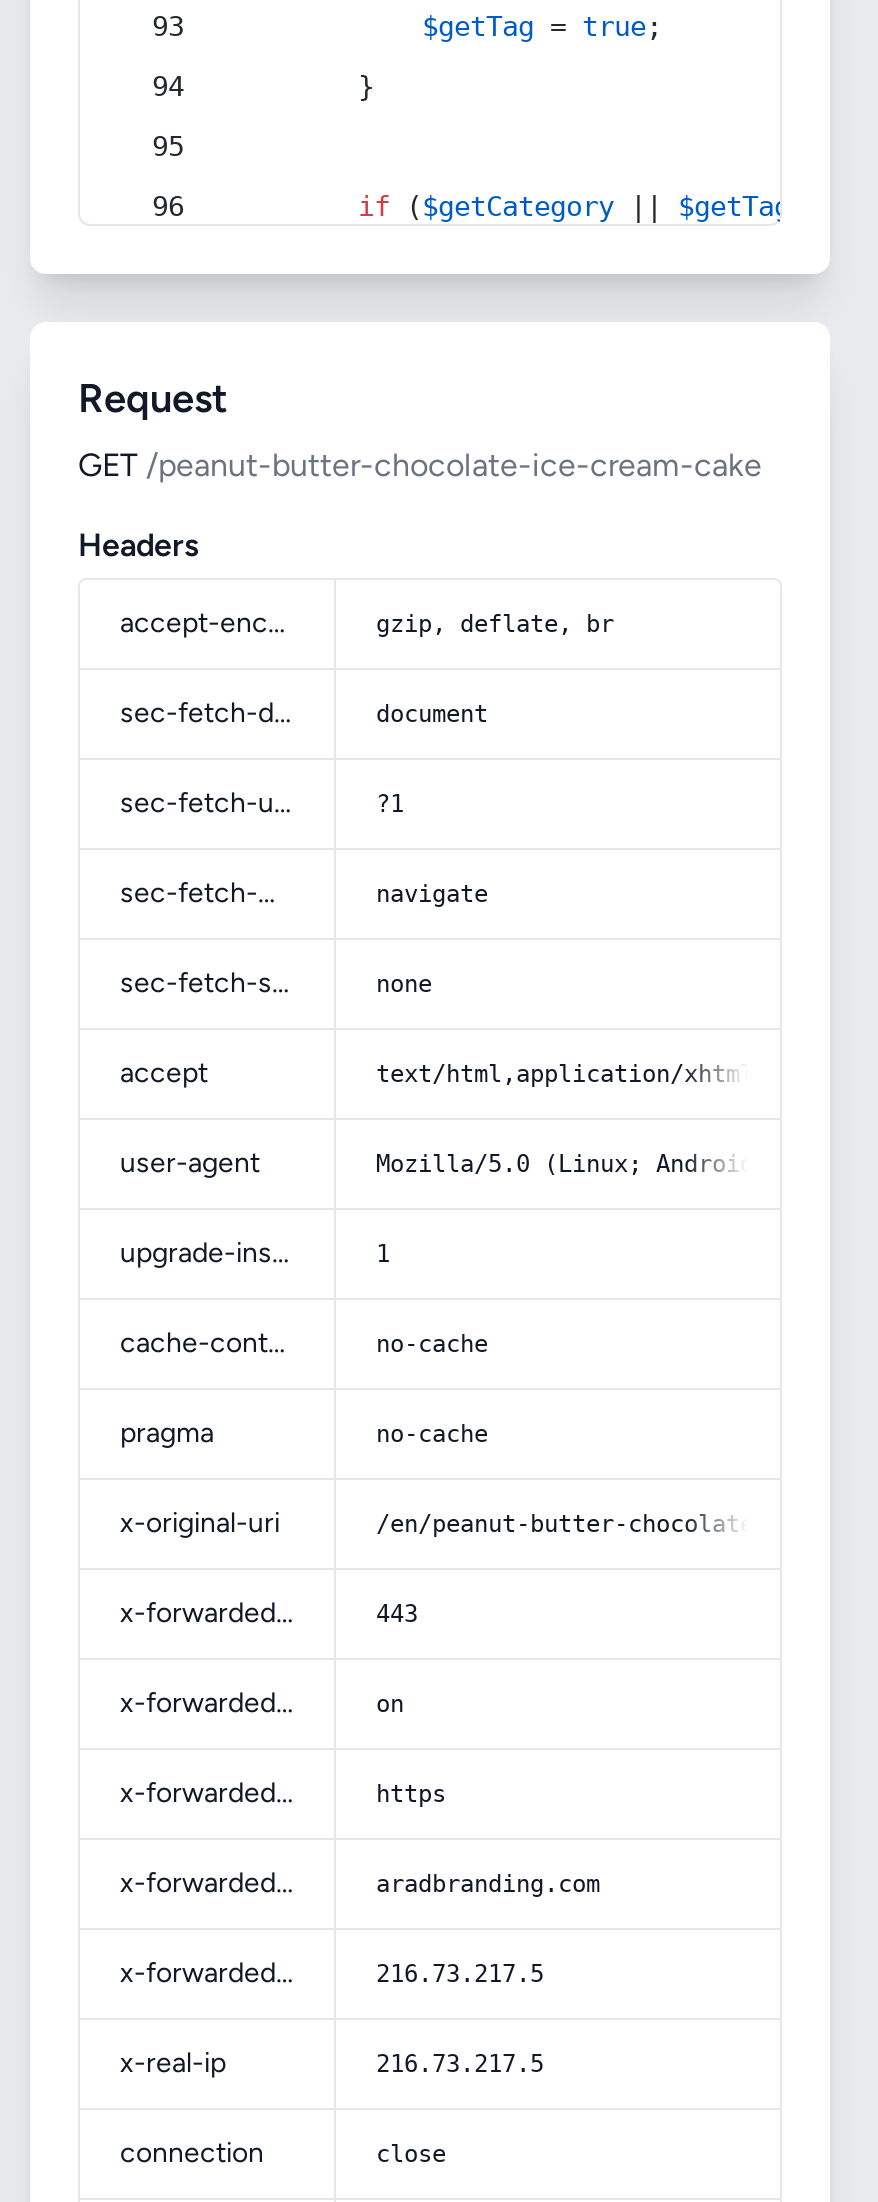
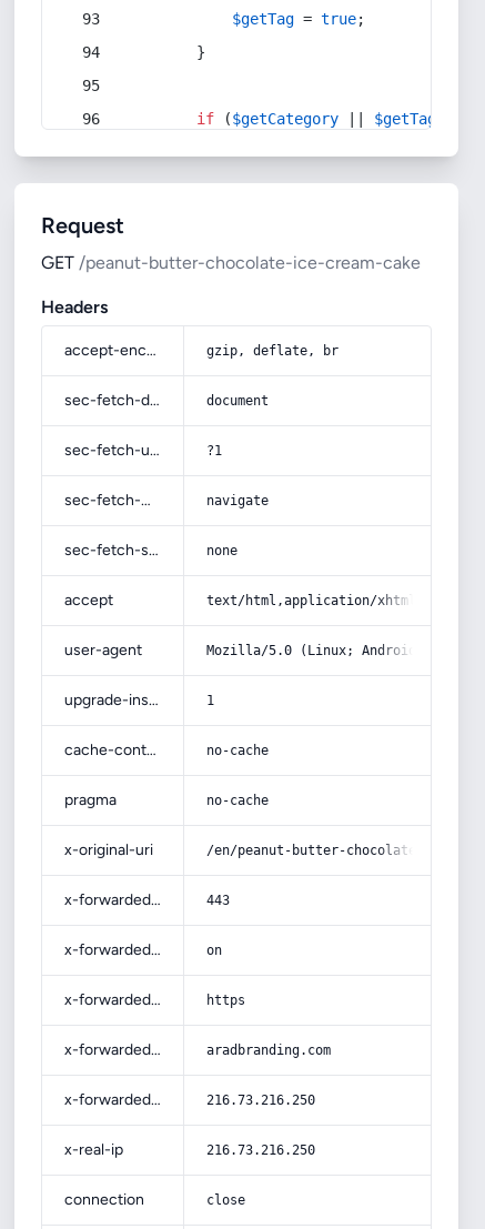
[376,1960,544,1988] 216.73.217.5 -> [206,1092,315,1108] 216.73.216.250
[376,2050,544,2078] 216.73.217.5 -> [206,1142,315,1158] 216.73.216.250

